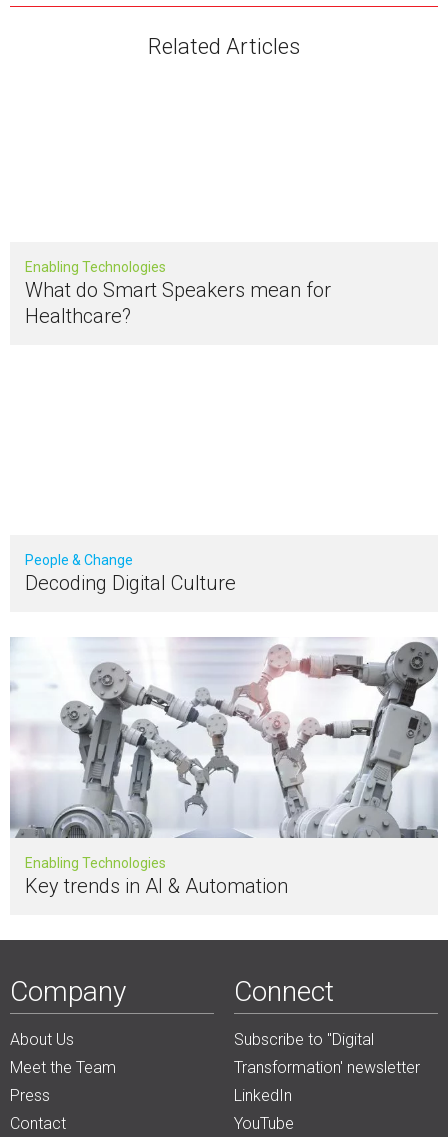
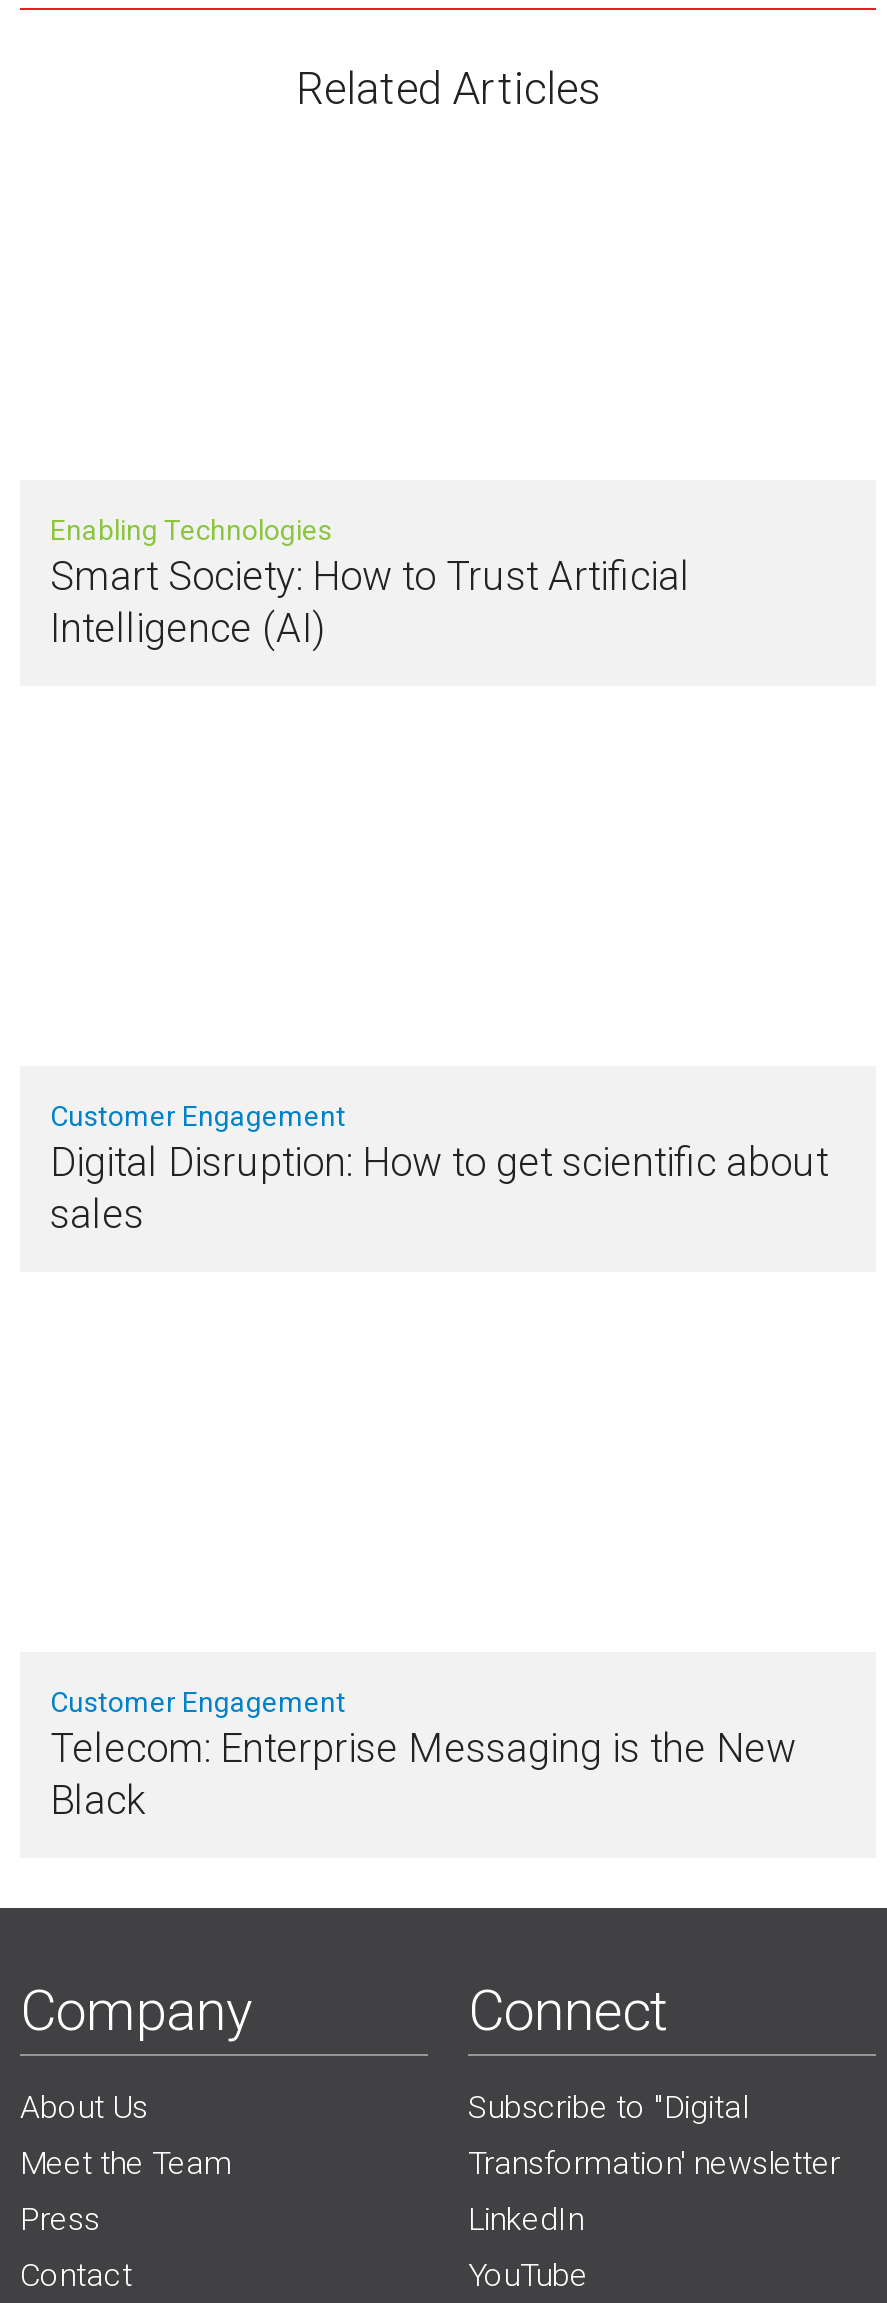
[25,278,331,328] What do Smart Speakers mean for | Healthcare? -> [50,553,690,653] Smart Society: How to Trust Artificial | Intelligence (AI)
[25,552,236,595] People & Change | Decoding Digital Culture -> [50,1101,828,1239] Customer Engagement | Digital Disruption: How to get scientific about | sales
[9,637,439,839] [image] -> none
[25,855,288,898] Enabling Technologies | Key trends in AI & Automation -> [50,1687,796,1825] Customer Engagement | Telecom: Enterprise Messaging is the New | Black

